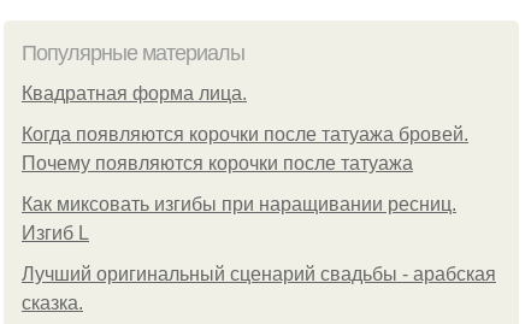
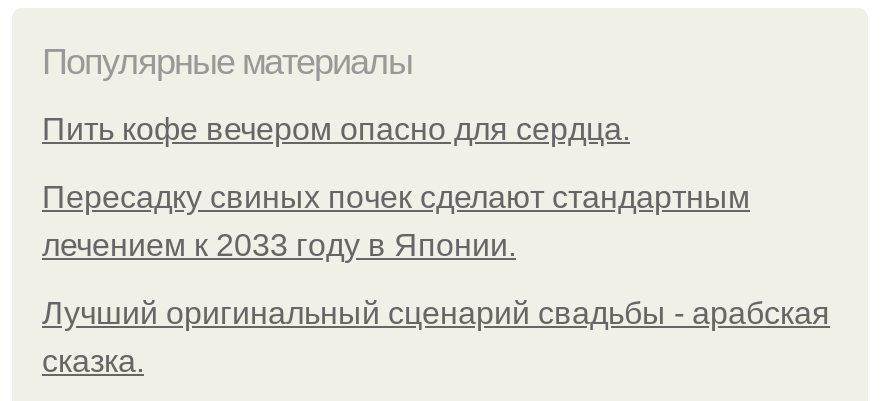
[22,83,468,243] Квадратная форма лица. | Когда появляются корочки после татуажа бровей. | Почему появляются корочки после татуажа | Как миксовать изгибы при наращивании ресниц. | Изгиб L -> [42,112,750,262] Пить кофе вечером опасно для сердца. | Пересадку свиных почек сделают стандартным | лечением к 2033 году в Японии.

